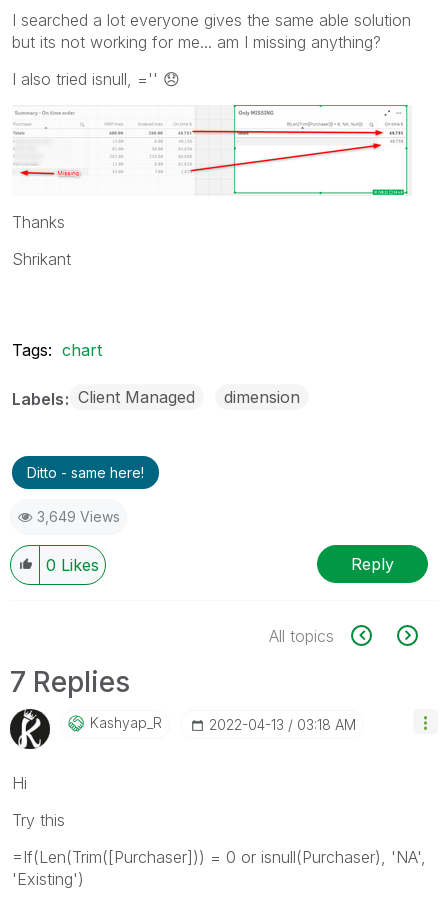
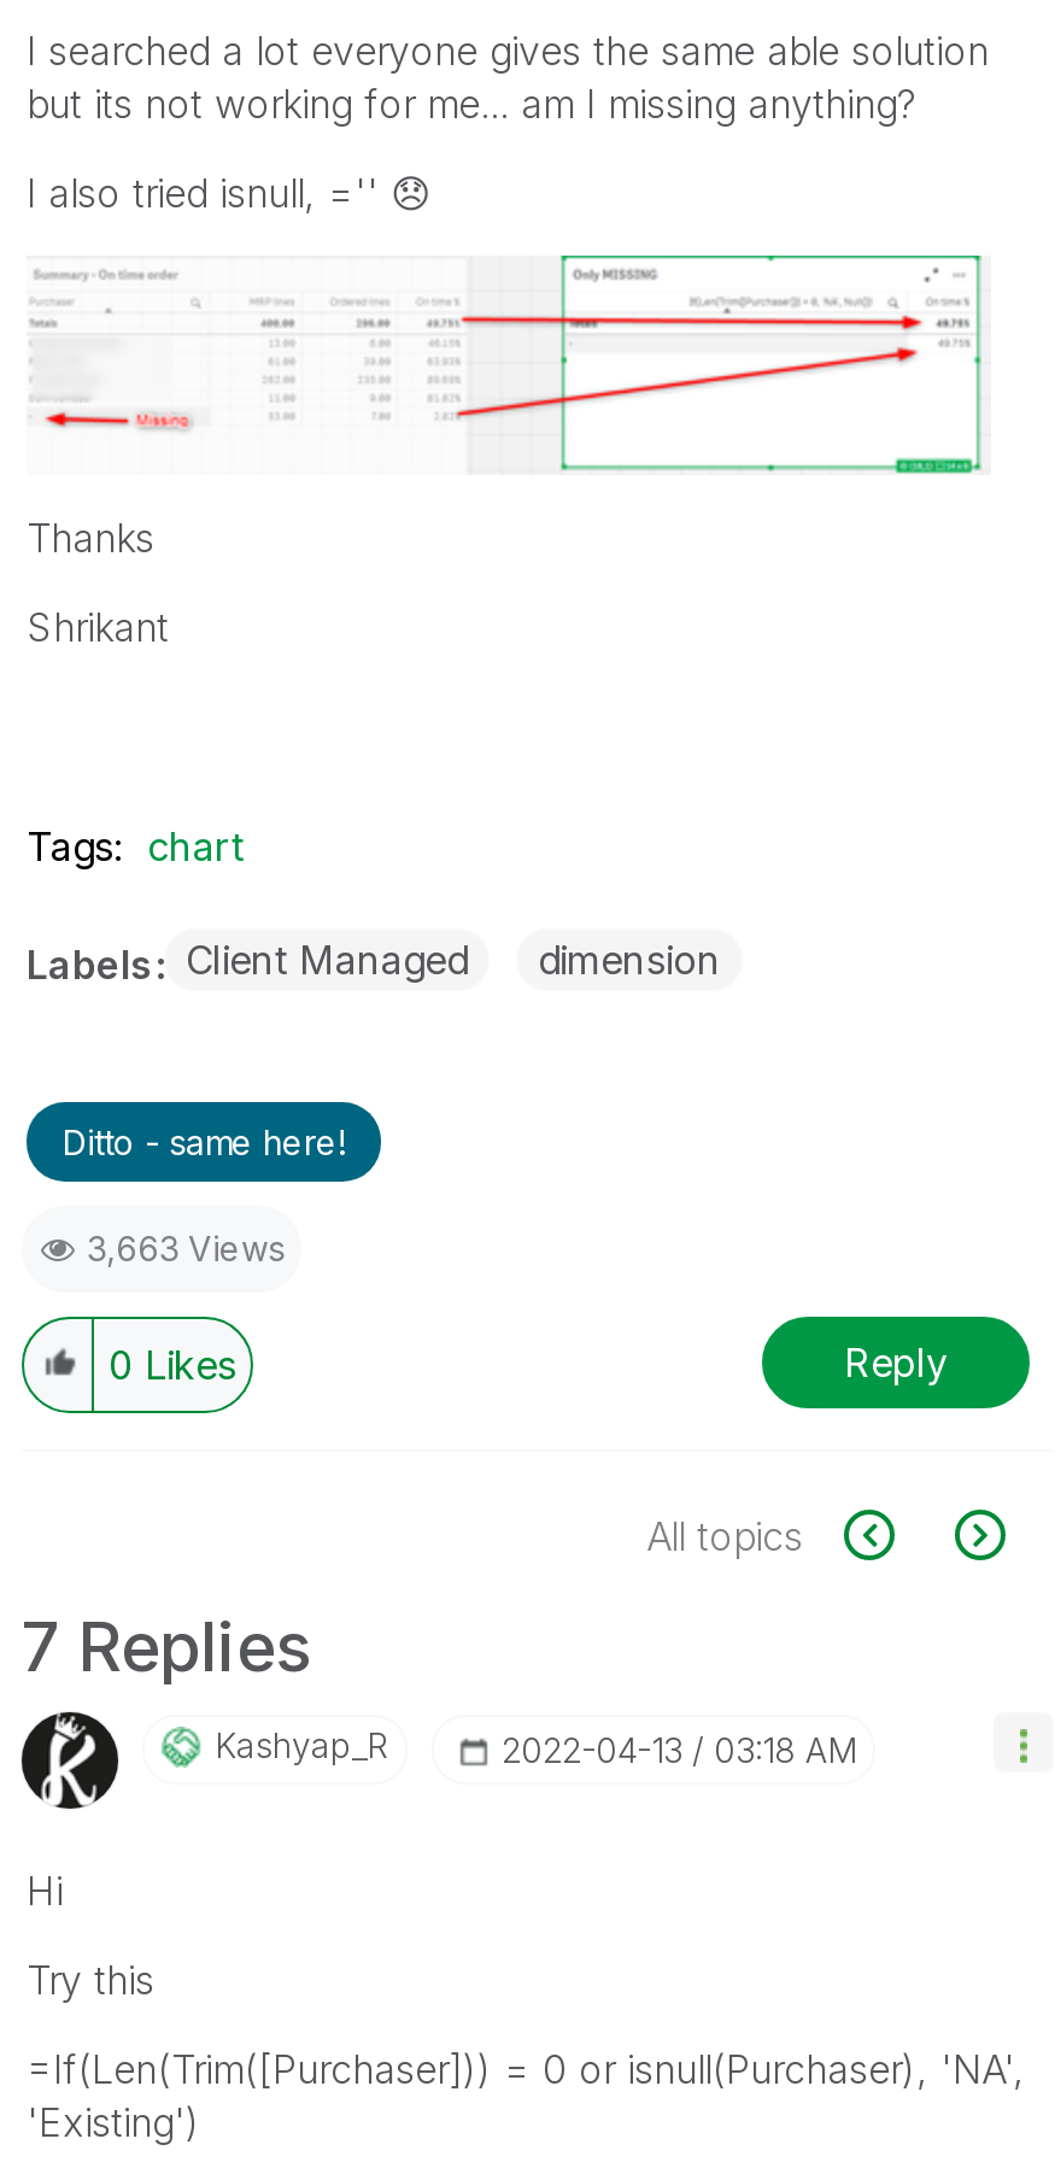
[37,508,120,525] 3,649 Views -> [87,1227,285,1268] 3,663 Views

